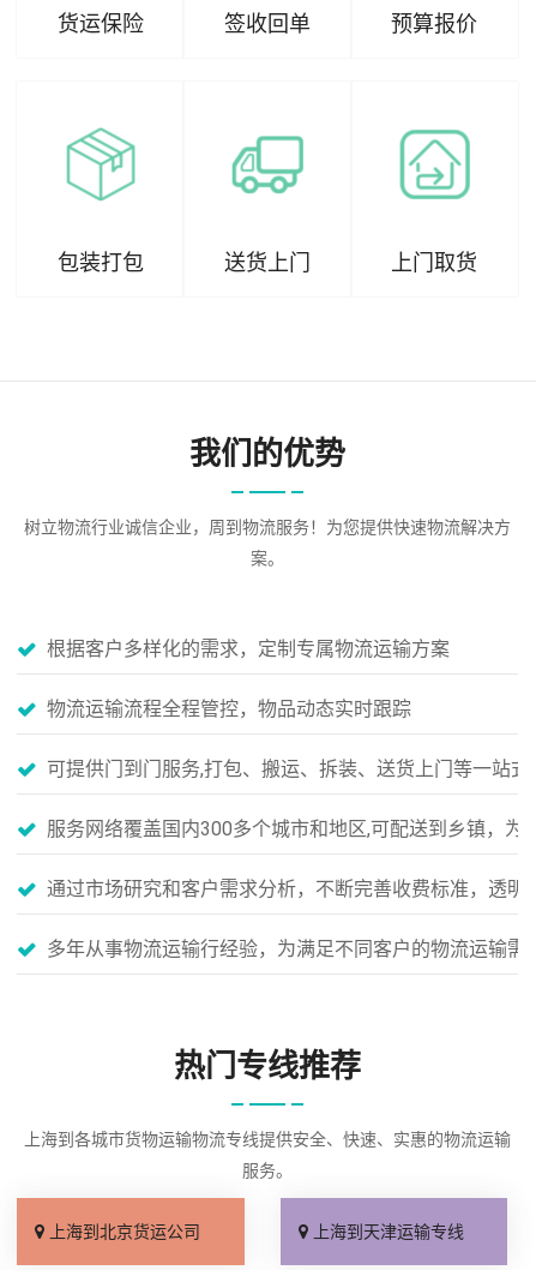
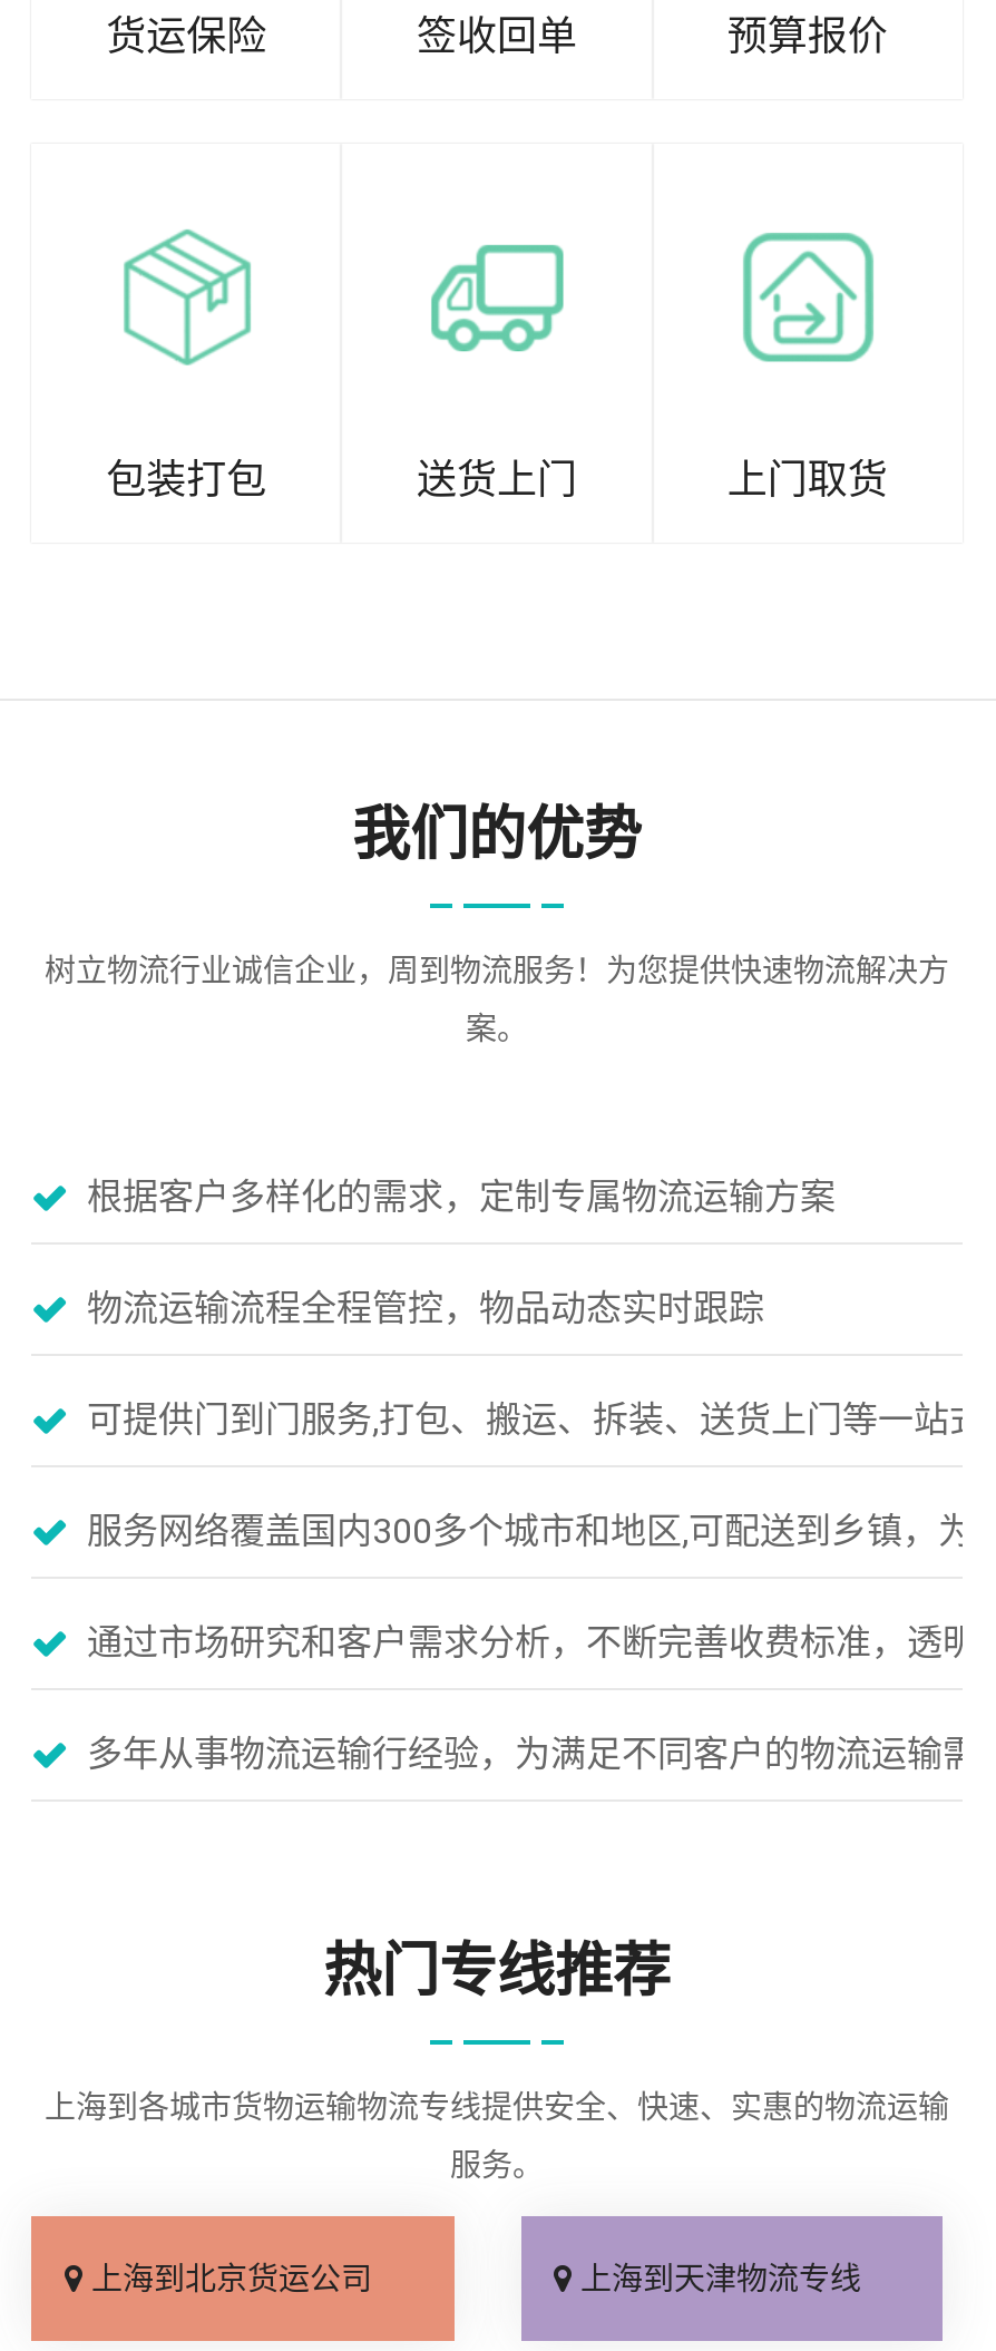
[312,1222,463,1241] 上海到天津运输专线 -> [580,2261,861,2296] 上海到天津物流专线

